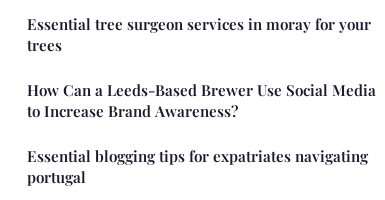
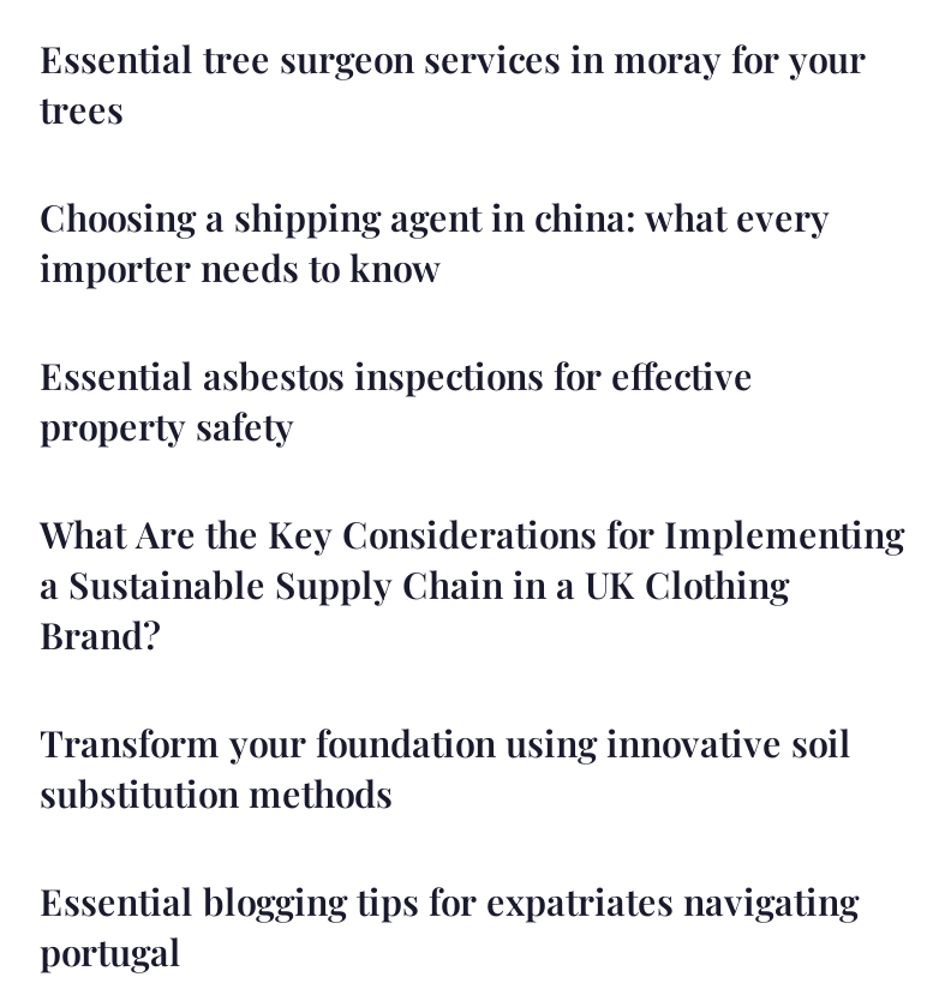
[27,80,376,121] How Can a Leeds-Based Brewer Use Social Media | to Increase Brand Awareness? -> [40,194,904,818] Choosing a shipping agent in china: what every | importer needs to know | Essential asbestos inspections for effective | property safety | What Are the Key Considerations for Implementing | a Sustainable Supply Chain in a UK Clothing | Brand? | Transform your foundation using innovative soil | substitution methods

